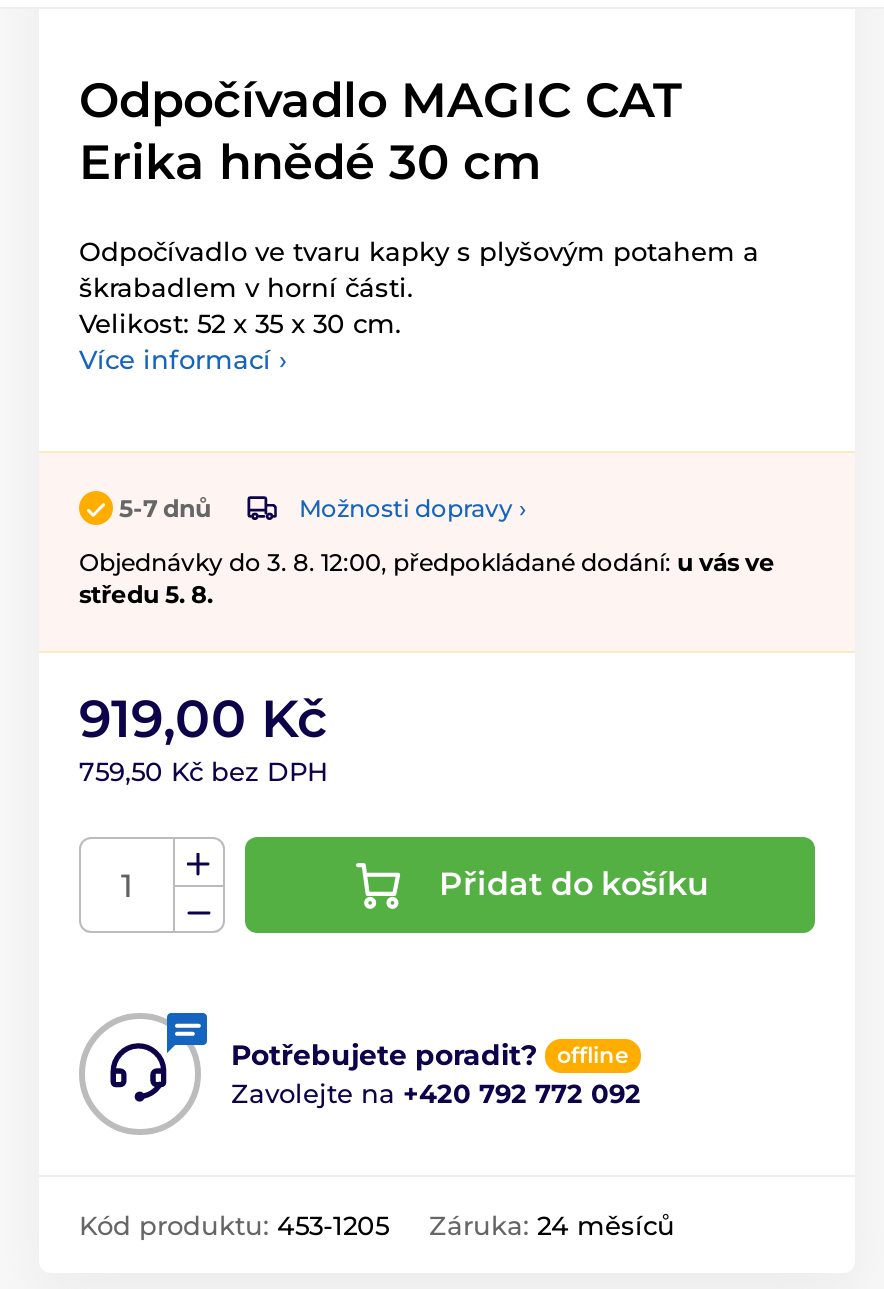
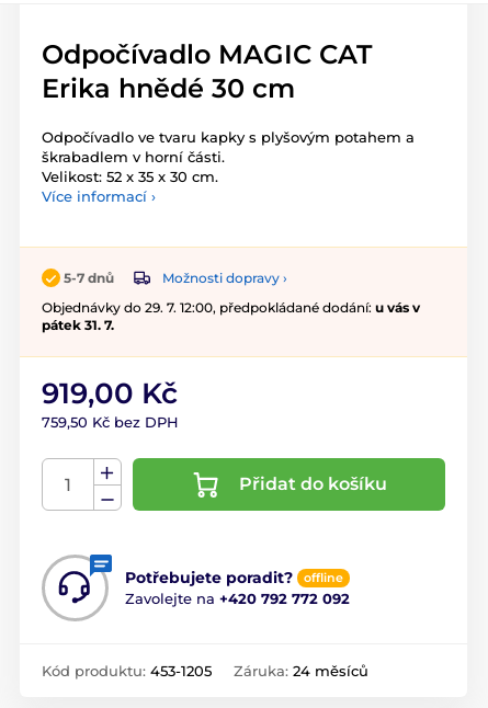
[79,548,775,610] Objednávky do 3. 8. 12:00, předpokládané dodání: u vás ve | středu 5. 8. -> [42,300,420,334] Objednávky do 29. 7. 12:00, předpokládané dodání: u vás v | pátek 31. 7.

